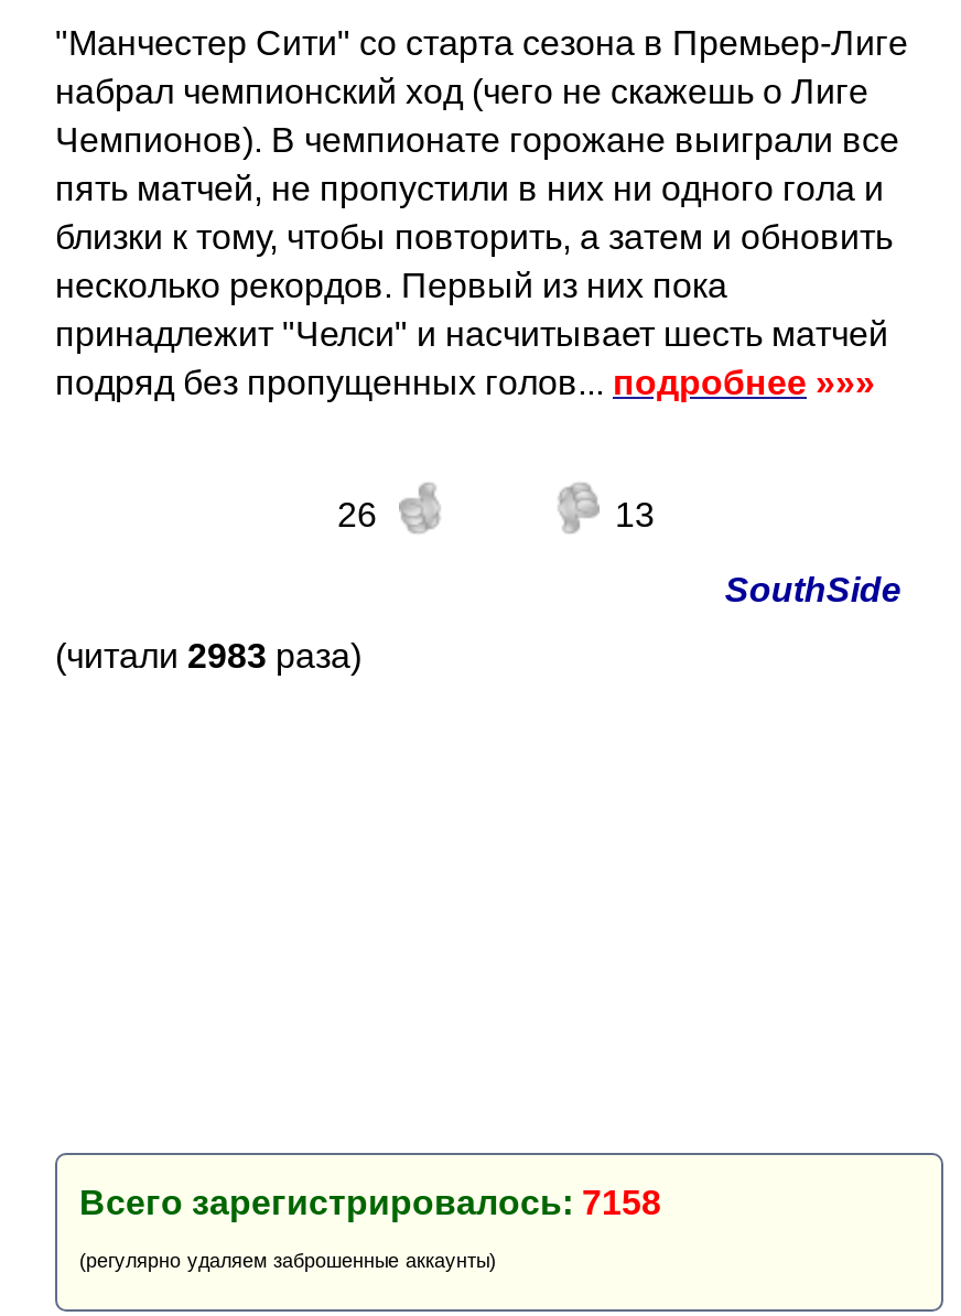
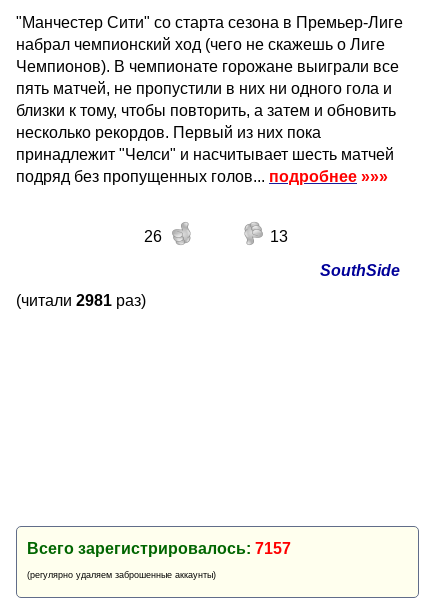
[55,637,361,675] (читали 2983 раза) -> [16,292,146,309] (читали 2981 раз)
[79,1184,661,1221] Всего зарегистрировалось: 7158 -> [27,540,291,557] Всего зарегистрировалось: 7157

